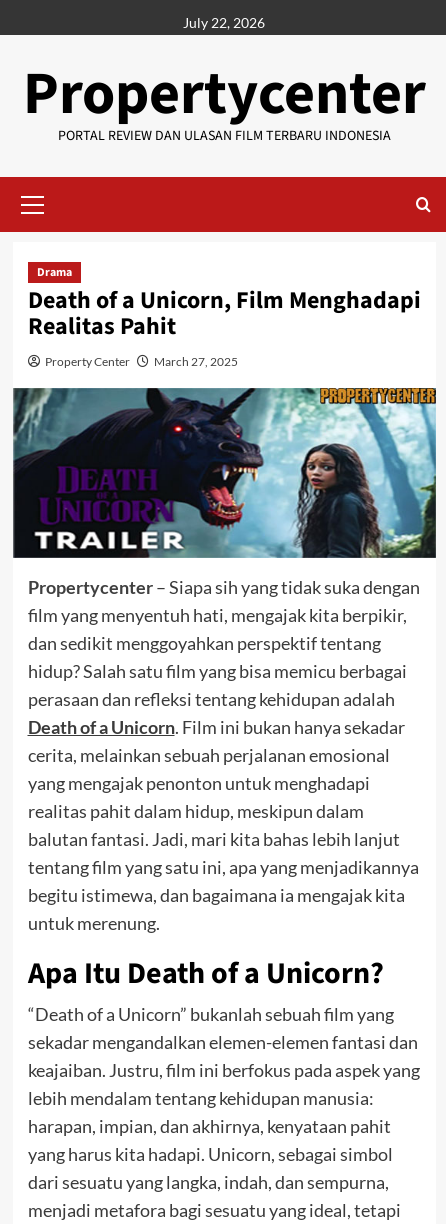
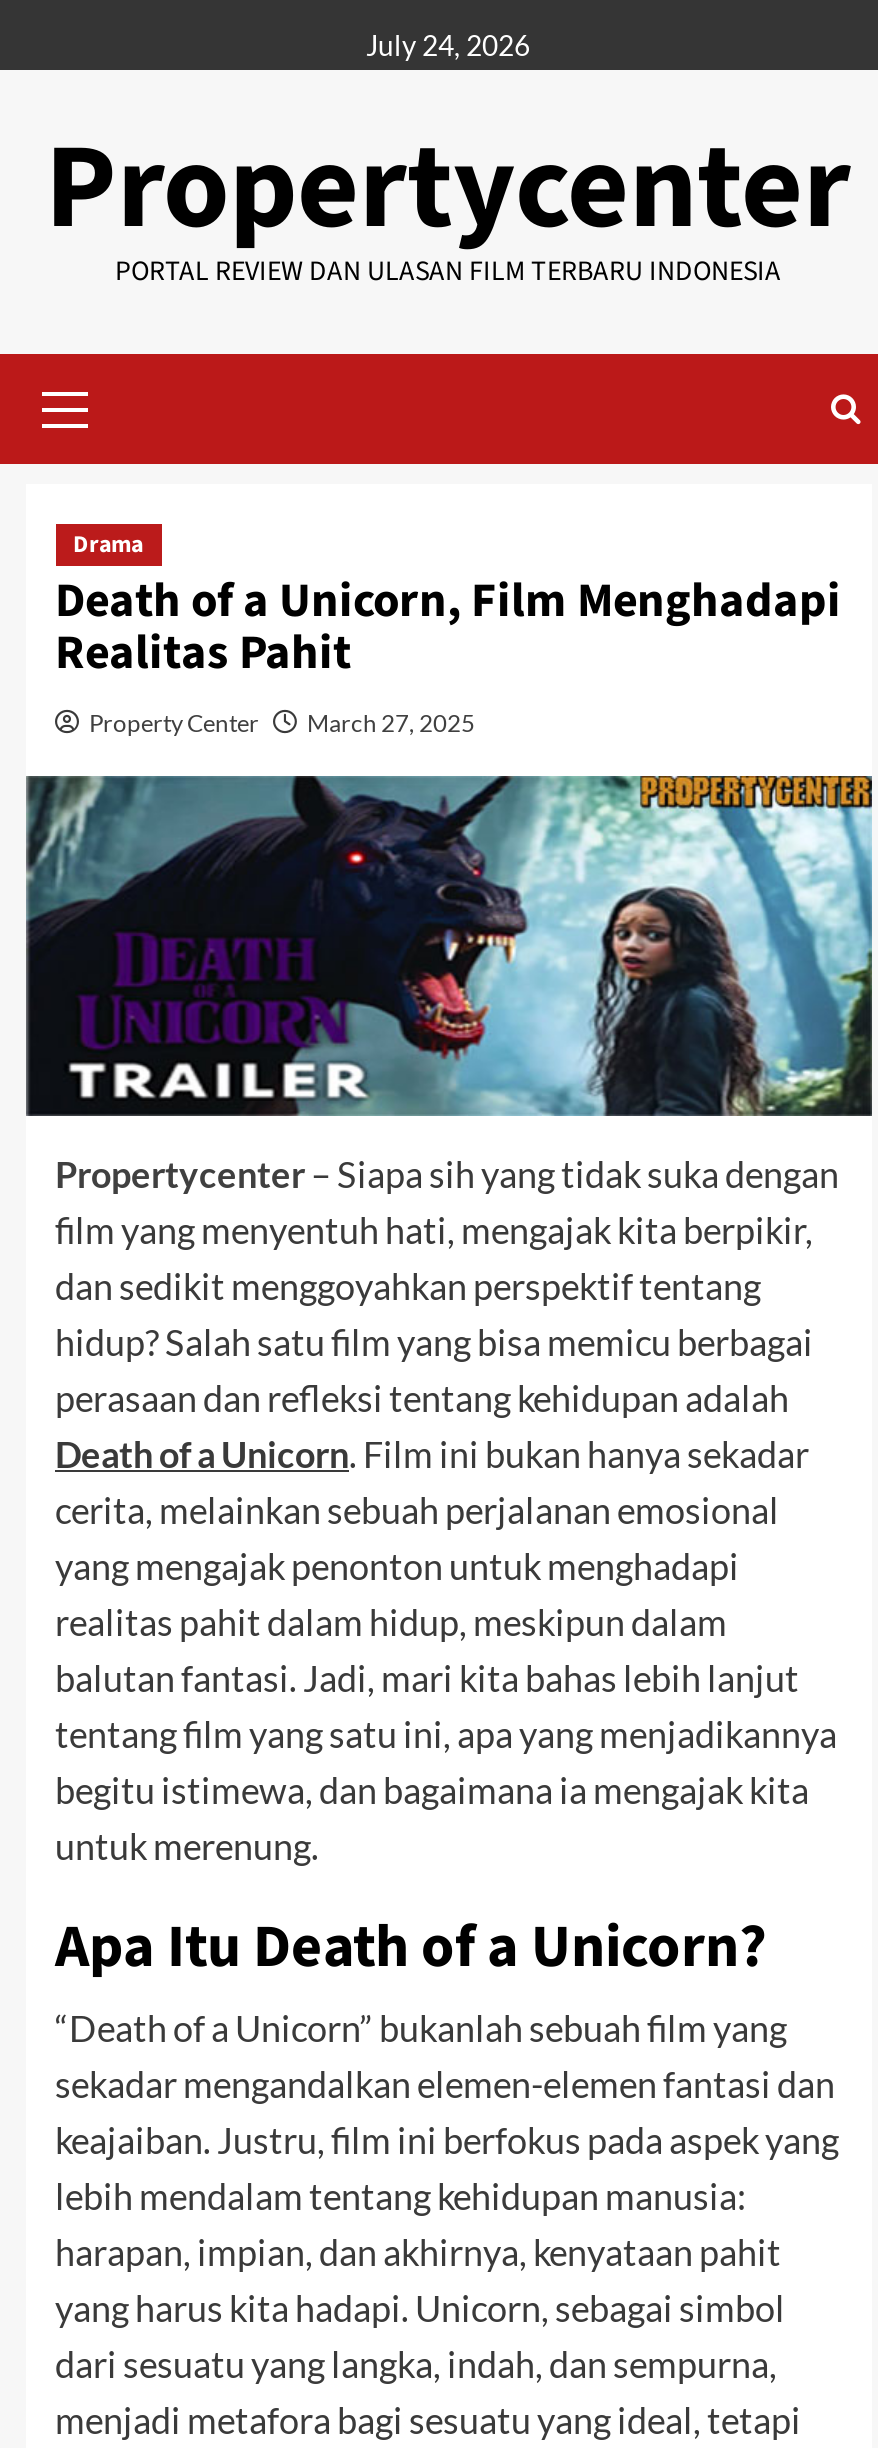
[183,14,265,31] July 22, 2026 -> [366,28,530,62] July 24, 2026

